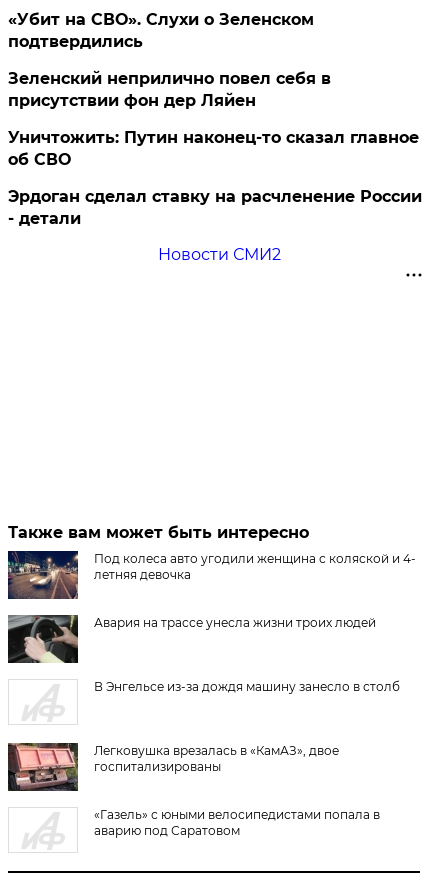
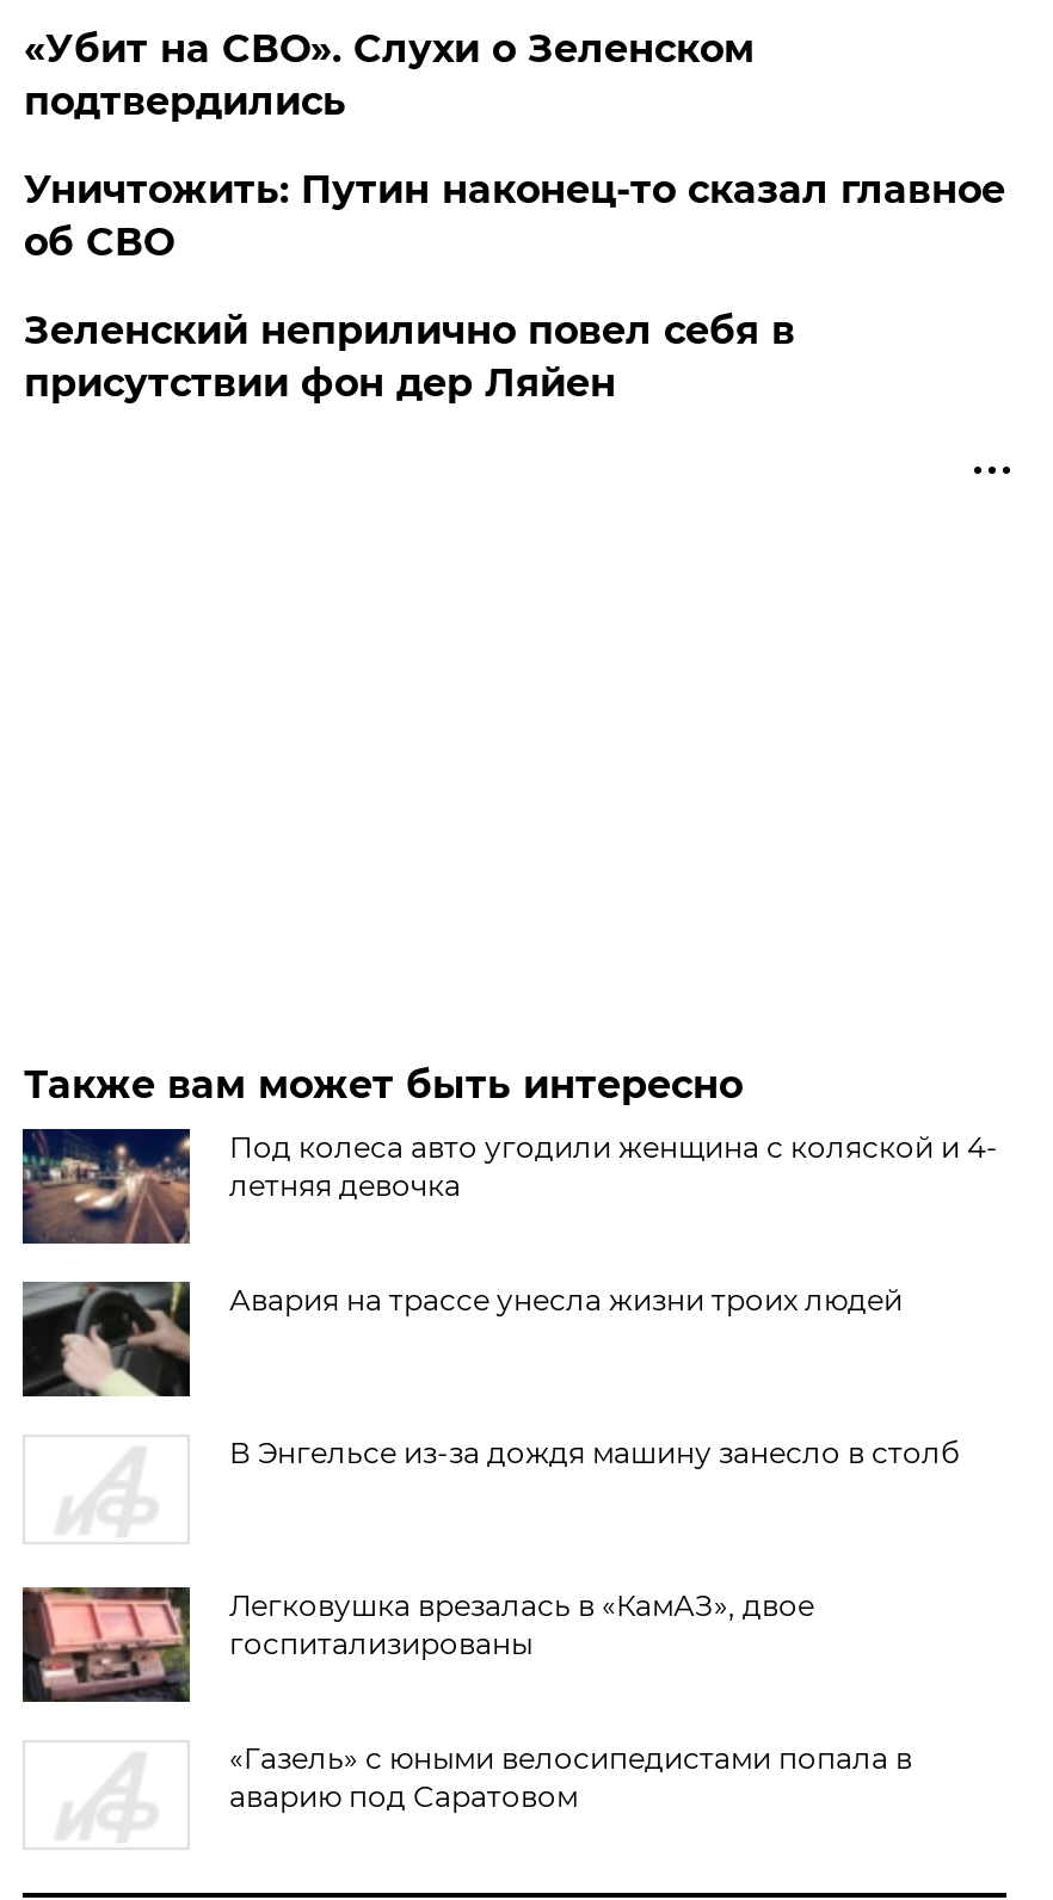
moved [8,69,331,110] -> [24,307,795,405]: Зеленский неприлично повел cебя в | присутствии фон дер Ляйен
moved [8,128,419,169] -> [24,167,1005,264]: Уничтожить: Путин наконец-то сказал главное | об СВО
[8,187,422,264] Эрдоган сделал ставку на расчленение России | - детали | Новости СМИ2 -> none

